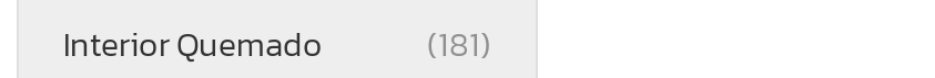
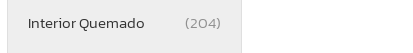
[427,18,491,68] (181) -> [185,10,221,33] (204)

